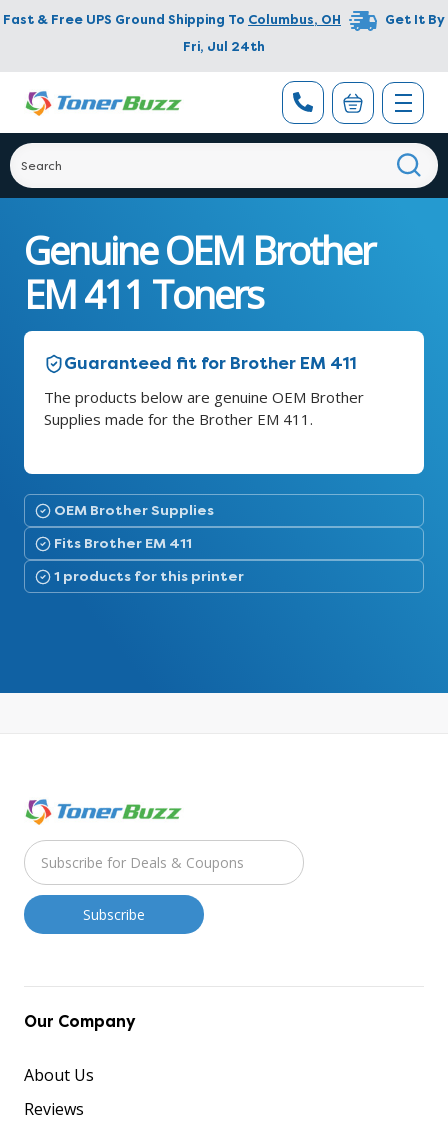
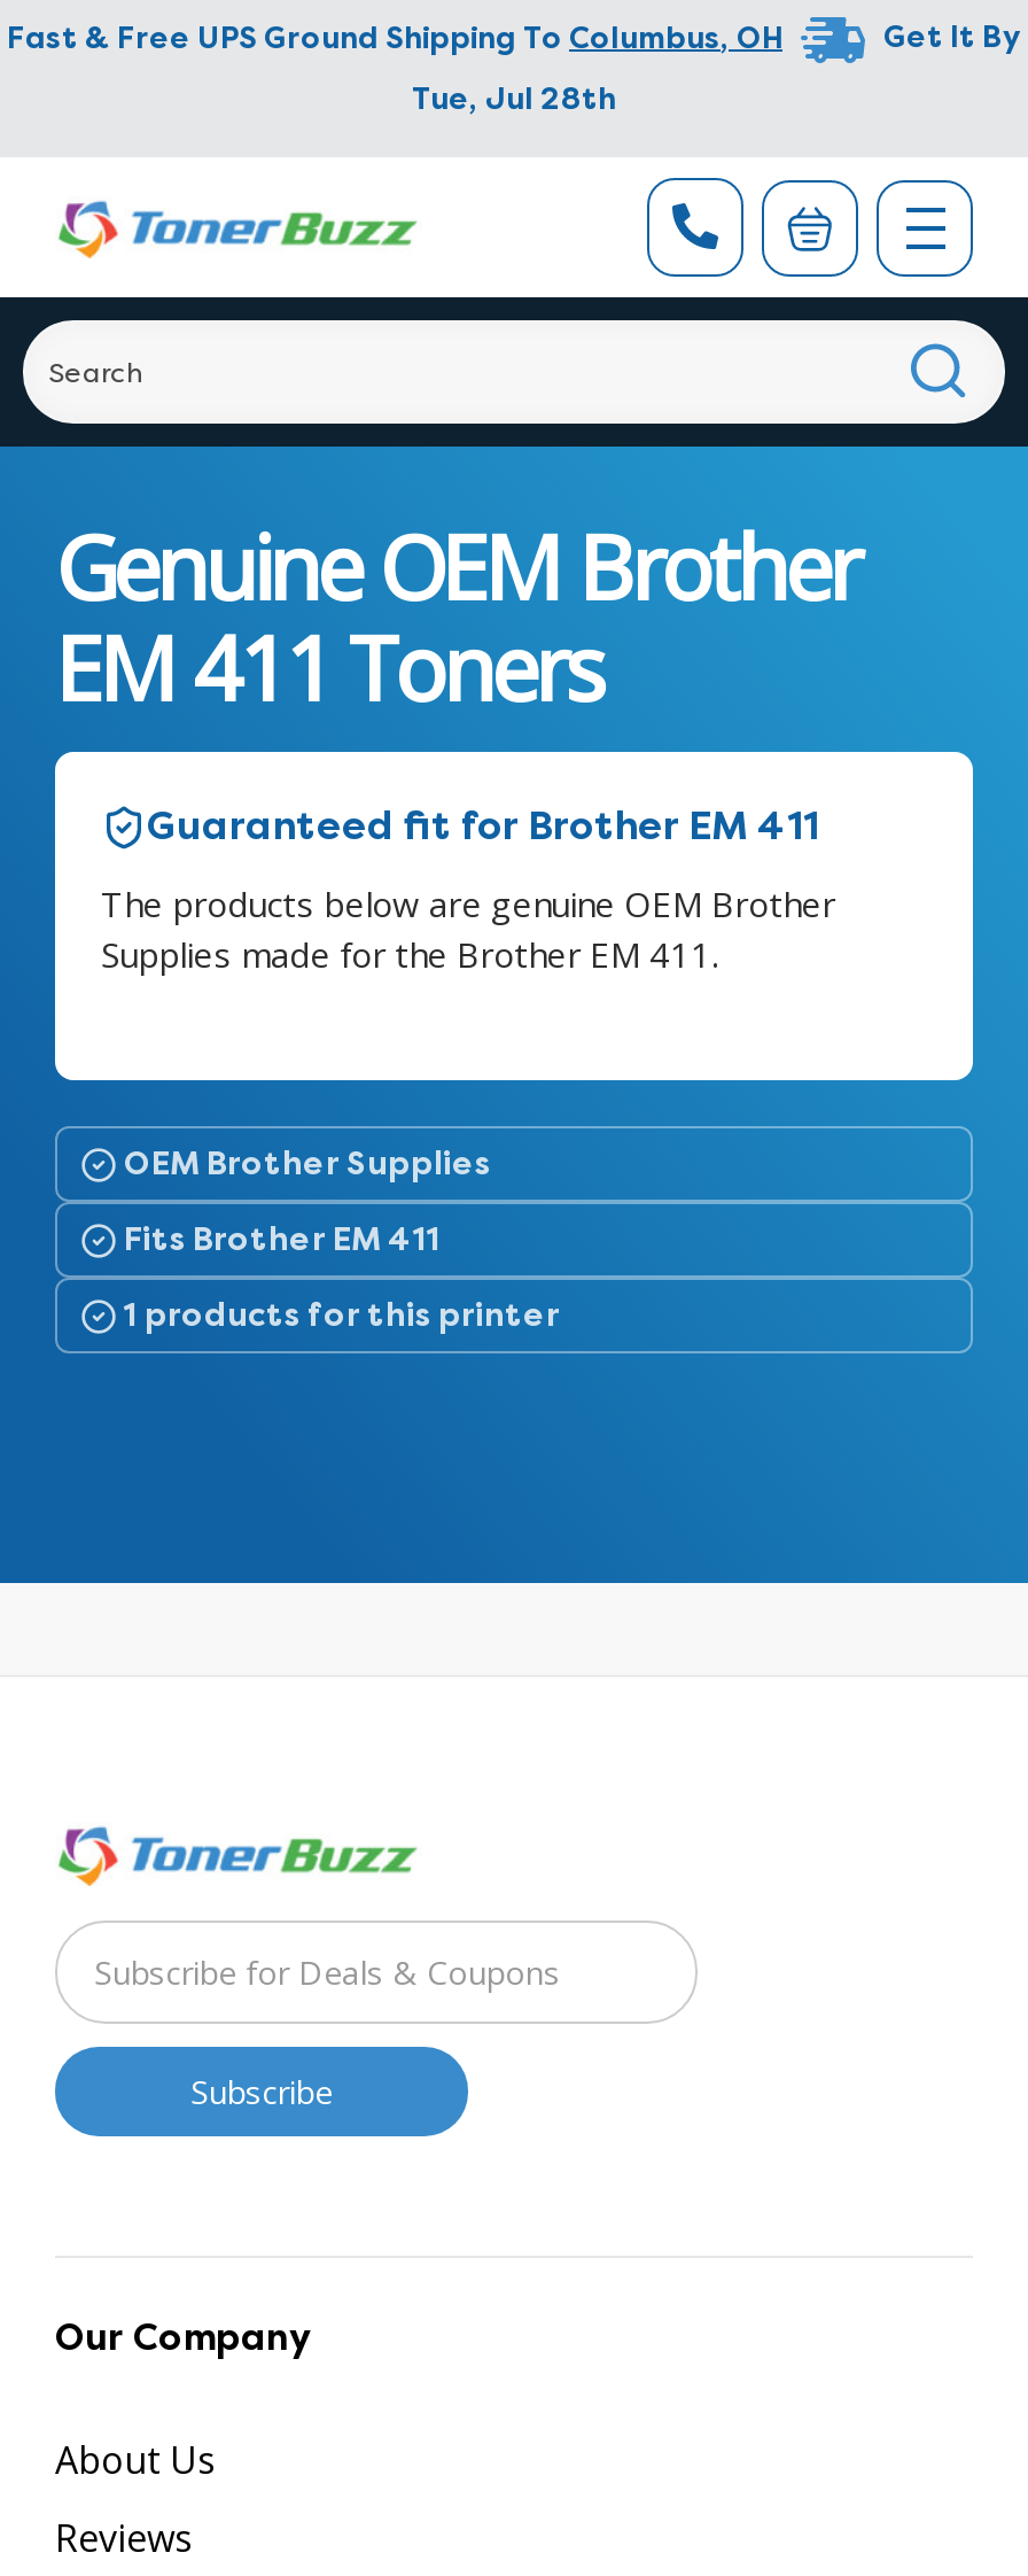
[183,38,265,55] Fri, Jul 24th -> [412,79,616,118] Tue, Jul 28th

